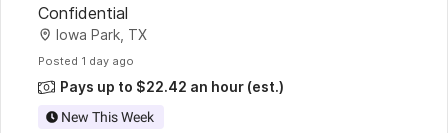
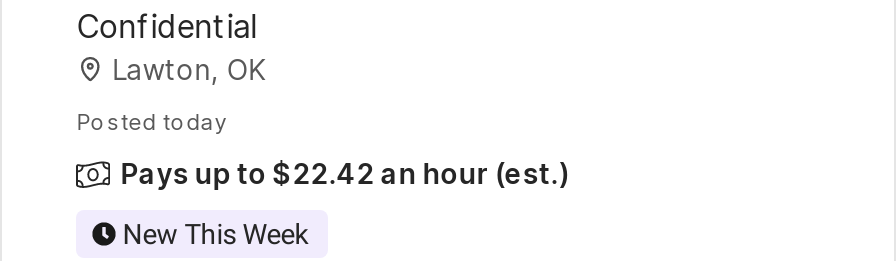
[56,26,147,43] Iowa Park, TX -> [112,52,266,86] Lawton, OK
[38,54,134,68] Posted 1 day ago -> [76,108,226,136] Posted today

